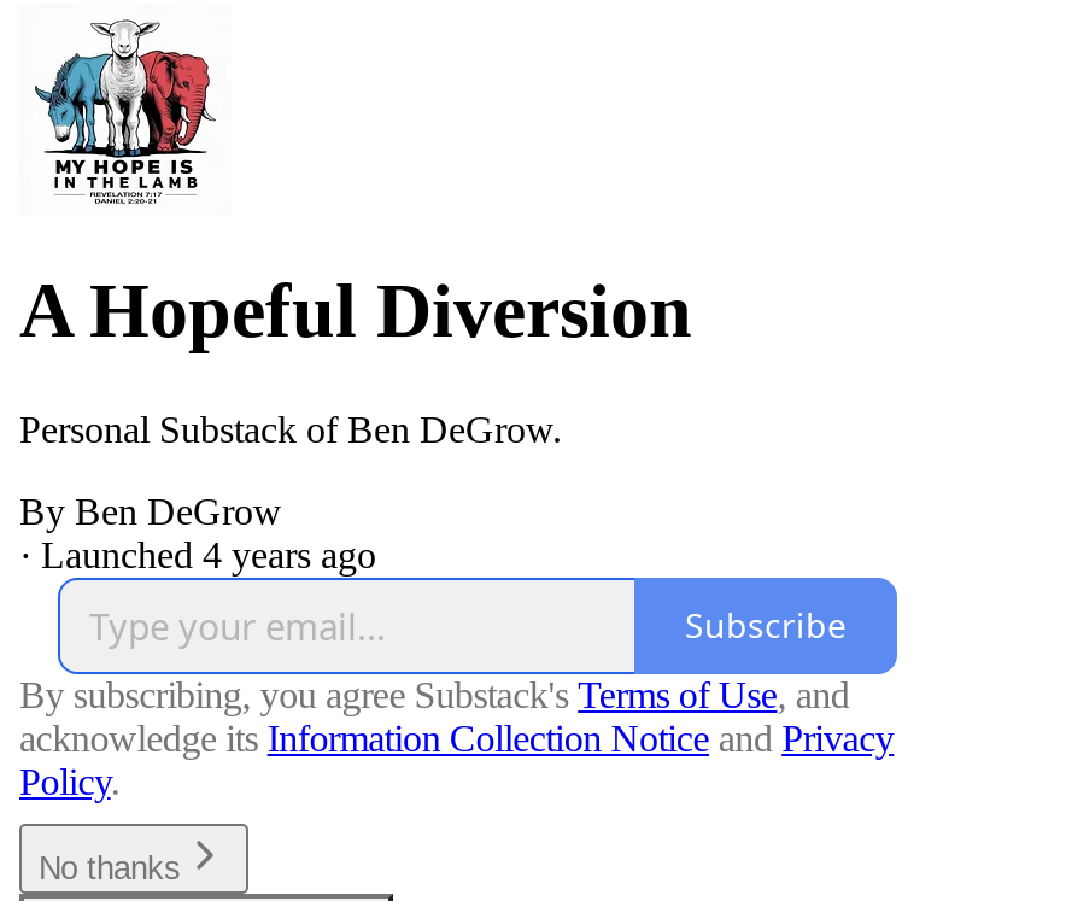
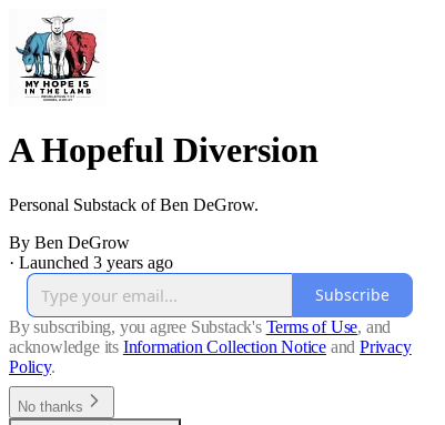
[19,534,376,575] · Launched 4 years ago -> [9,253,173,272] · Launched 3 years ago

